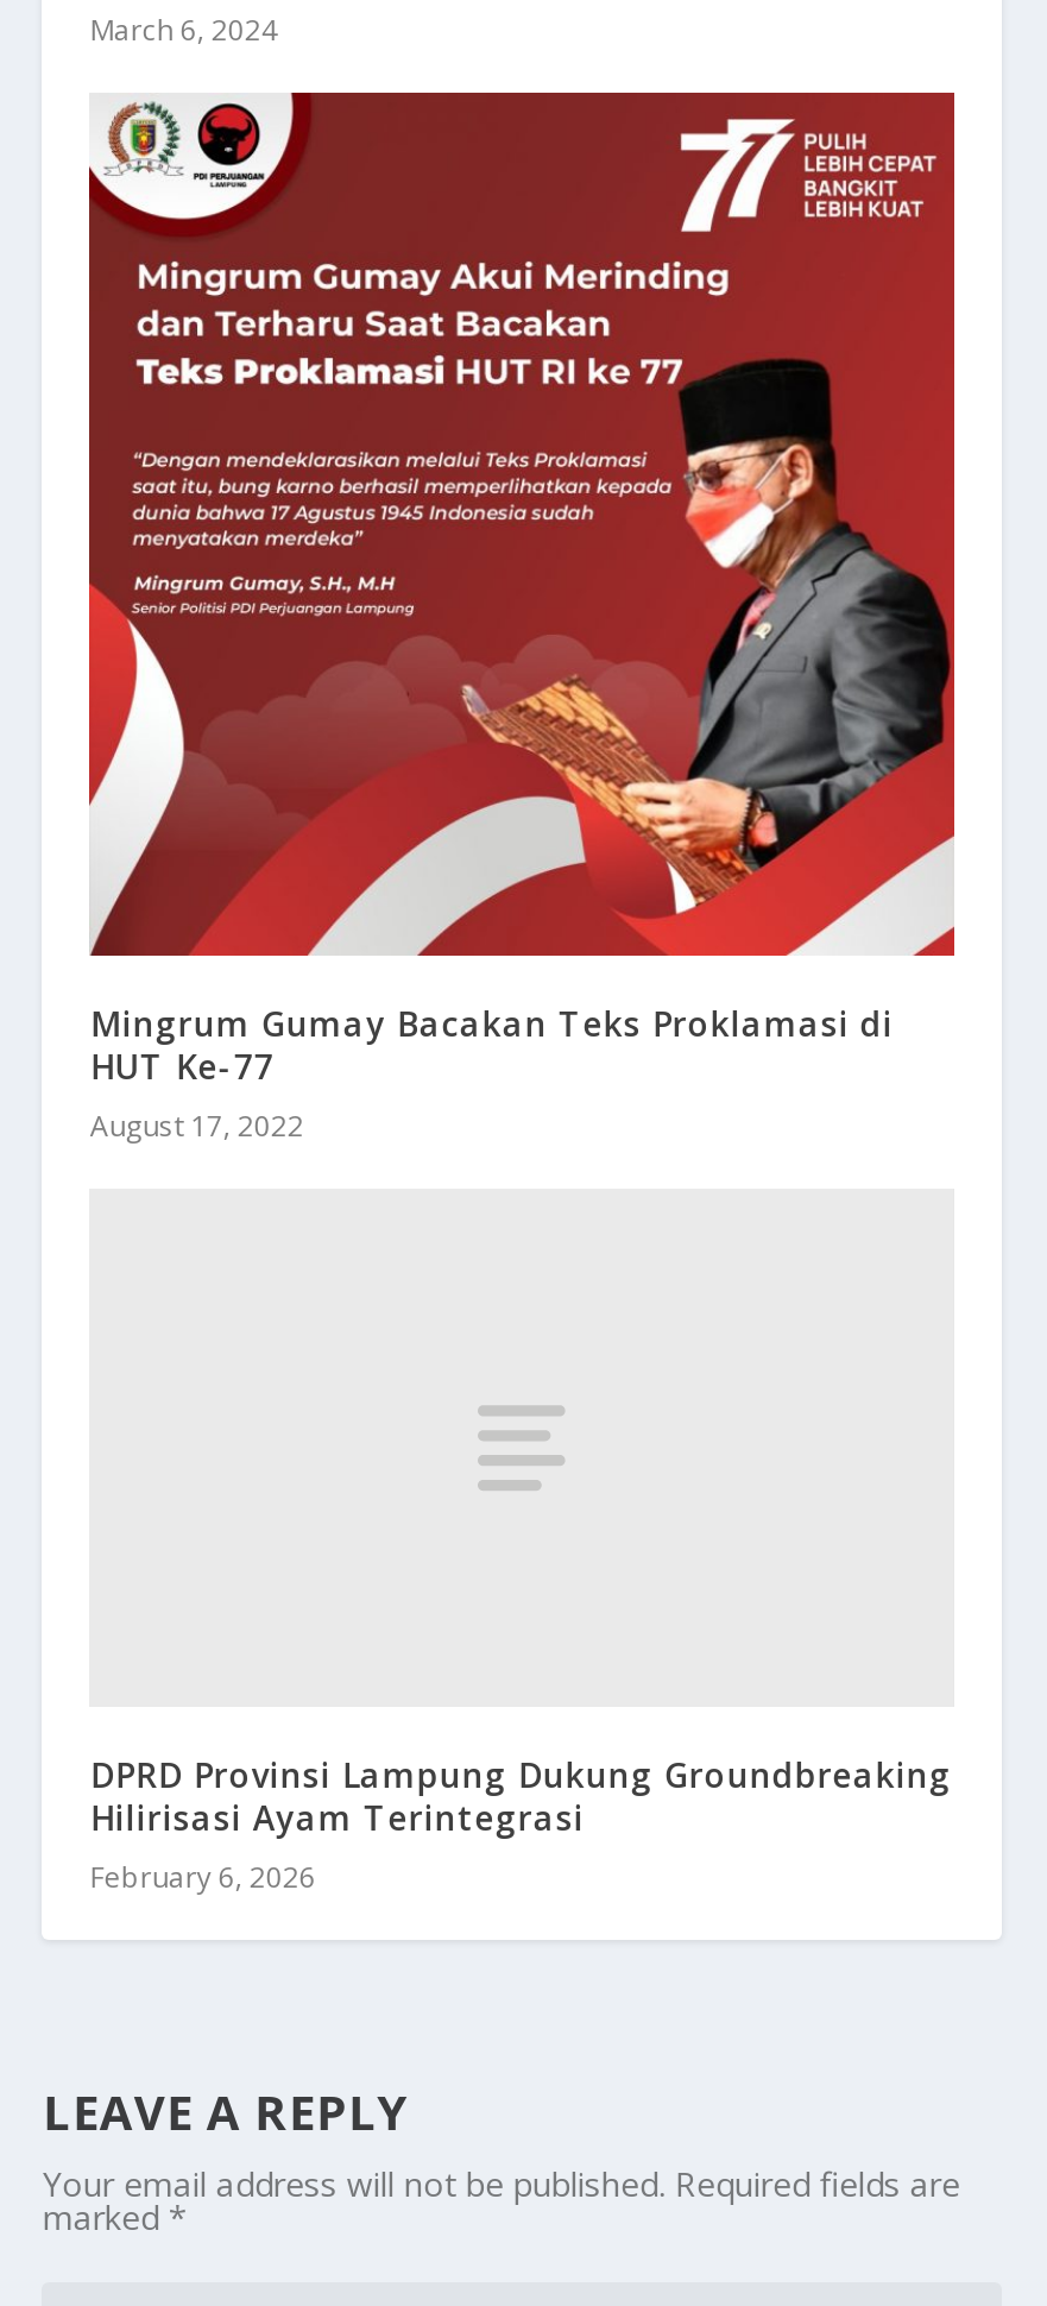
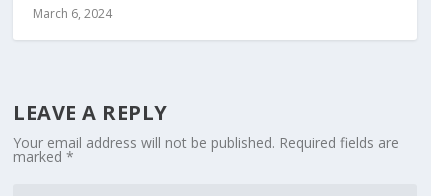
[87,89,957,1147] [image] | Mingrum Gumay Bacakan Teks Proklamasi di | HUT Ke-77 | August 17, 2022 -> none
[90,1753,952,1898] DPRD Provinsi Lampung Dukung Groundbreaking | Hilirisasi Ayam Terintegrasi | February 6, 2026 -> none

